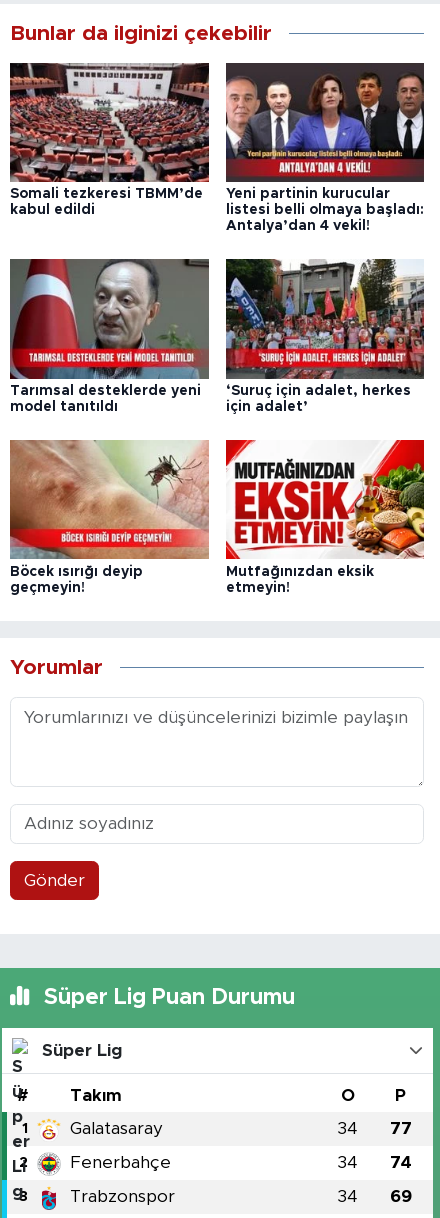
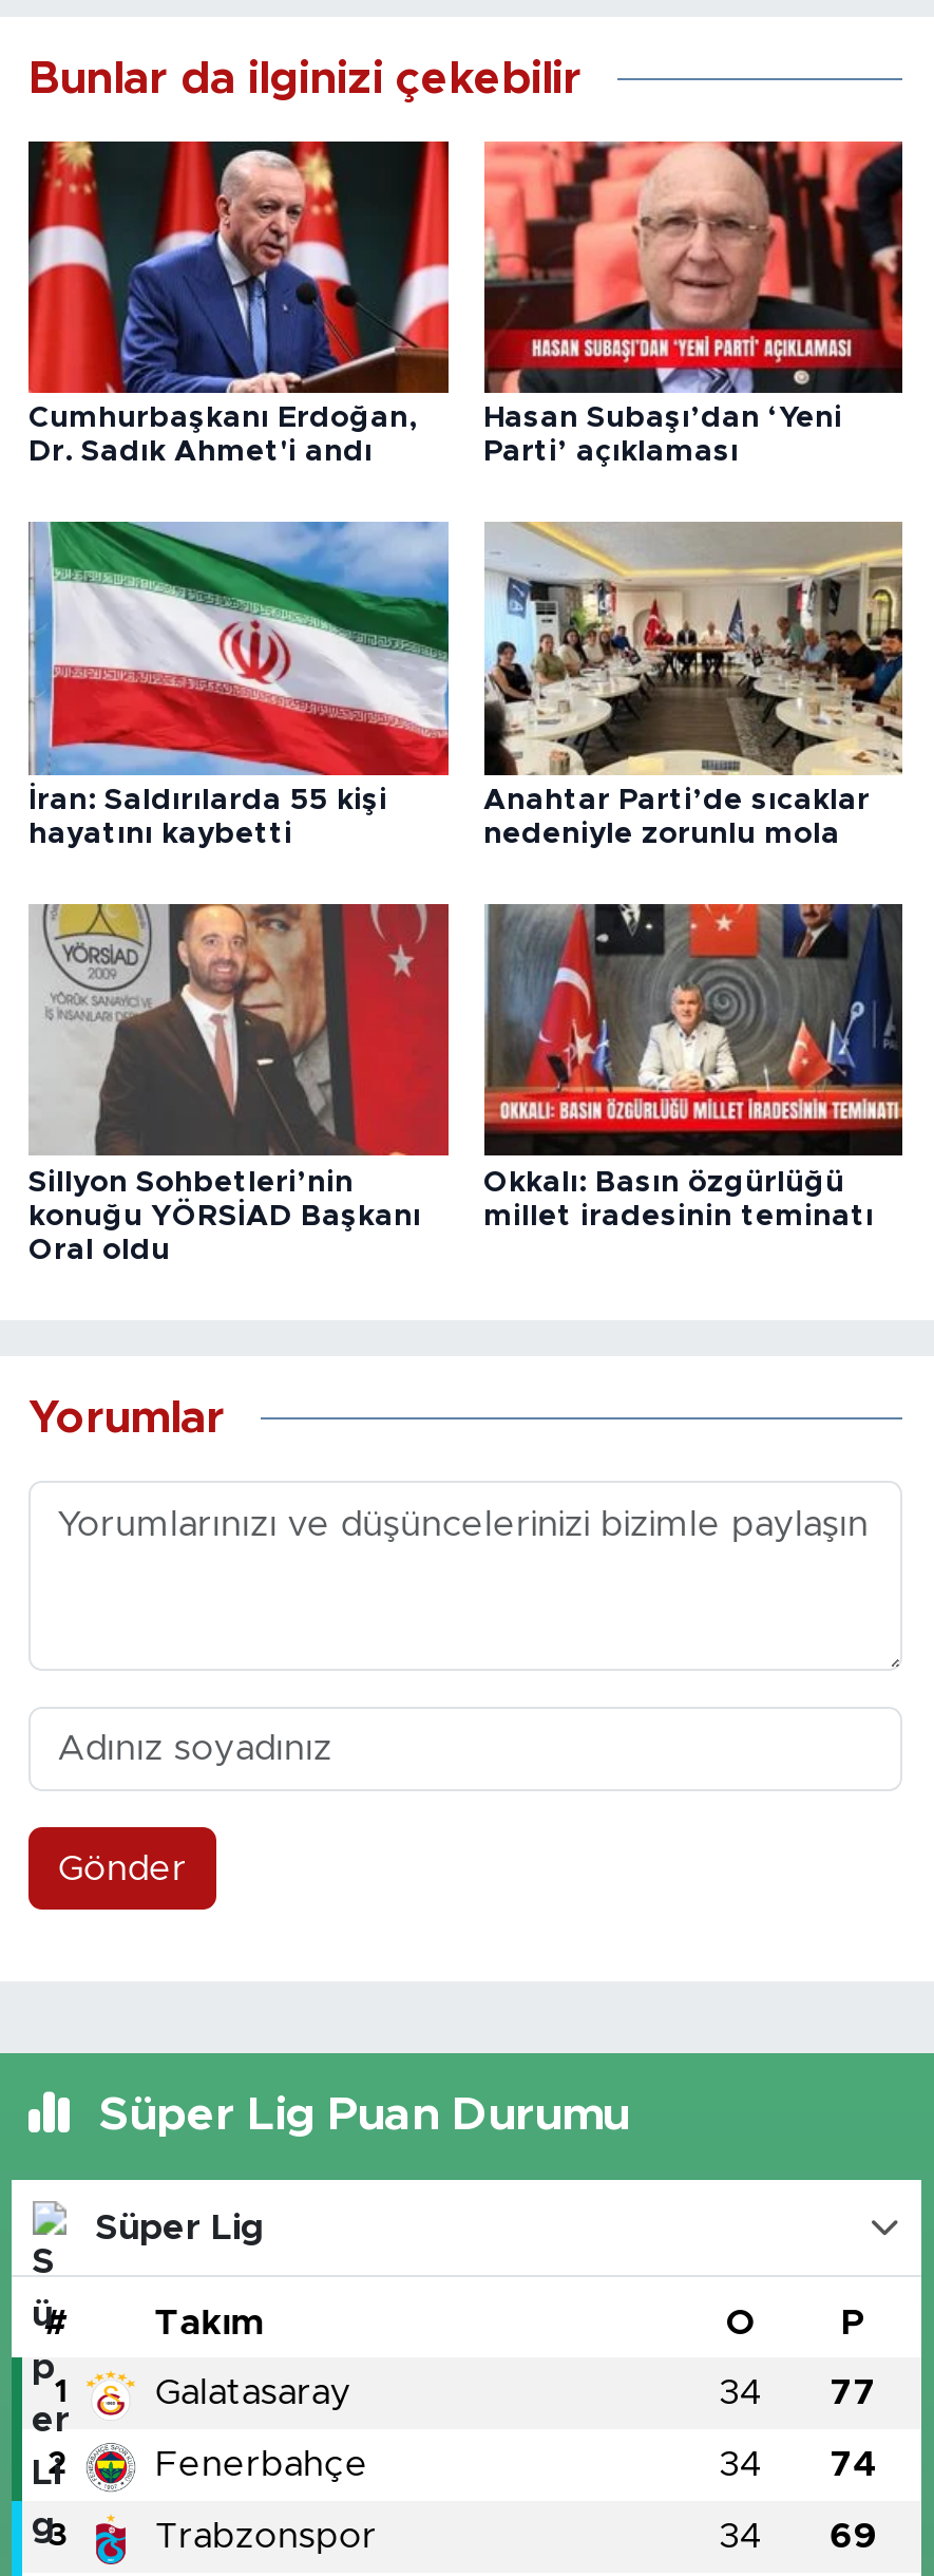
[9,62,210,217] [image] | Somali tezkeresi TBMM’de | kabul edildi -> [26,139,451,467] [image] | Cumhurbaşkanı Erdoğan, | Dr. Sadık Ahmet'i andı
[225,62,425,233] [image] | Yeni partinin kurucular | listesi belli olmaya başladı: | Antalya’dan 4 vekil! -> [482,139,904,467] [image] | Hasan Subaşı’dan ‘Yeni | Parti’ açıklaması
[10,243,210,414] [image] | Tarımsal desteklerde yeni | model tanıtıldı -> [26,520,451,849] [image] | İran: Saldırılarda 55 kişi | hayatını kaybetti
[225,243,425,414] [image] | ‘Suruç için adalet, herkes | için adalet’ -> [483,520,904,849] [image] | Anahtar Parti’de sıcaklar | nedeniyle zorunlu mola
[9,424,210,595] [image] | Böcek ısırığı deyip | geçmeyin! -> [28,902,451,1265] [image] | Sillyon Sohbetleri’nin | konuğu YÖRSİAD Başkanı | Oral oldu
[225,424,425,595] [image] | Mutfağınızdan eksik | etmeyin! -> [482,902,904,1231] [image] | Okkalı: Basın özgürlüğü | millet iradesinin teminatı

